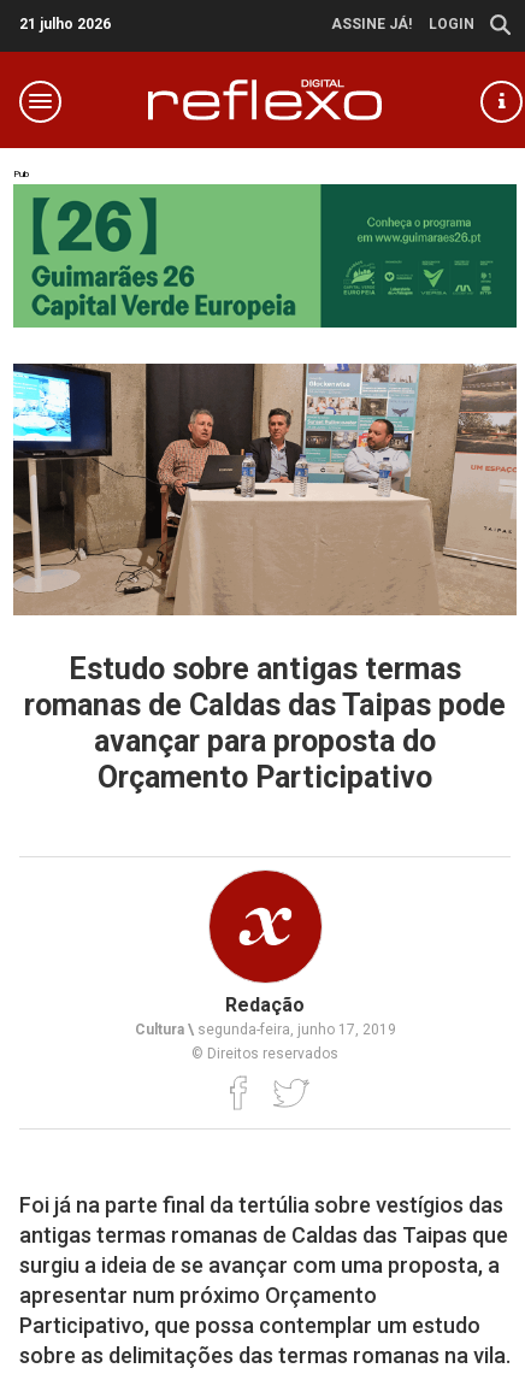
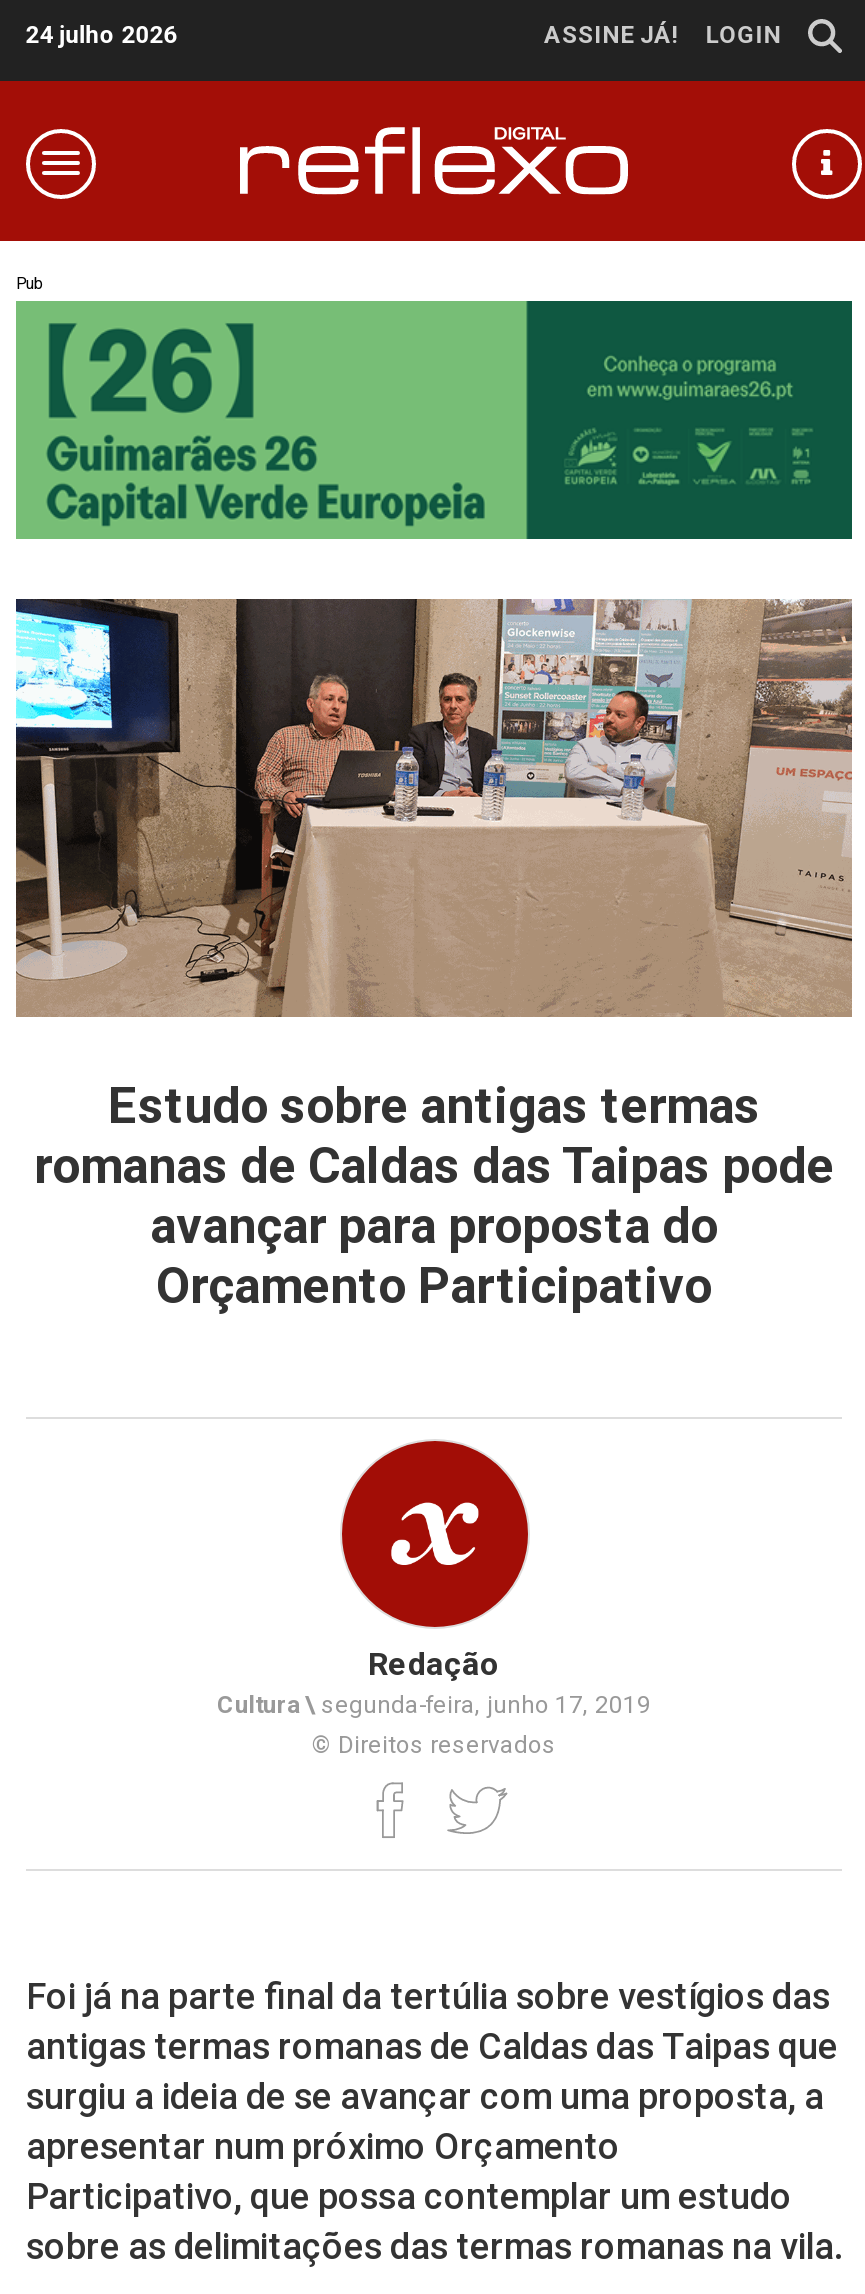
[19,16,111,33] 21 julho 2026 -> [26,21,178,49] 24 julho 2026

